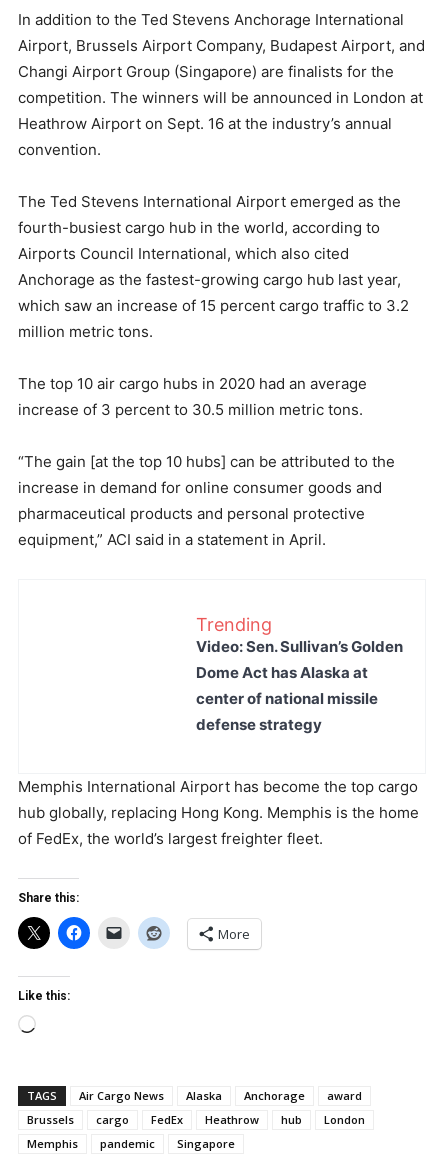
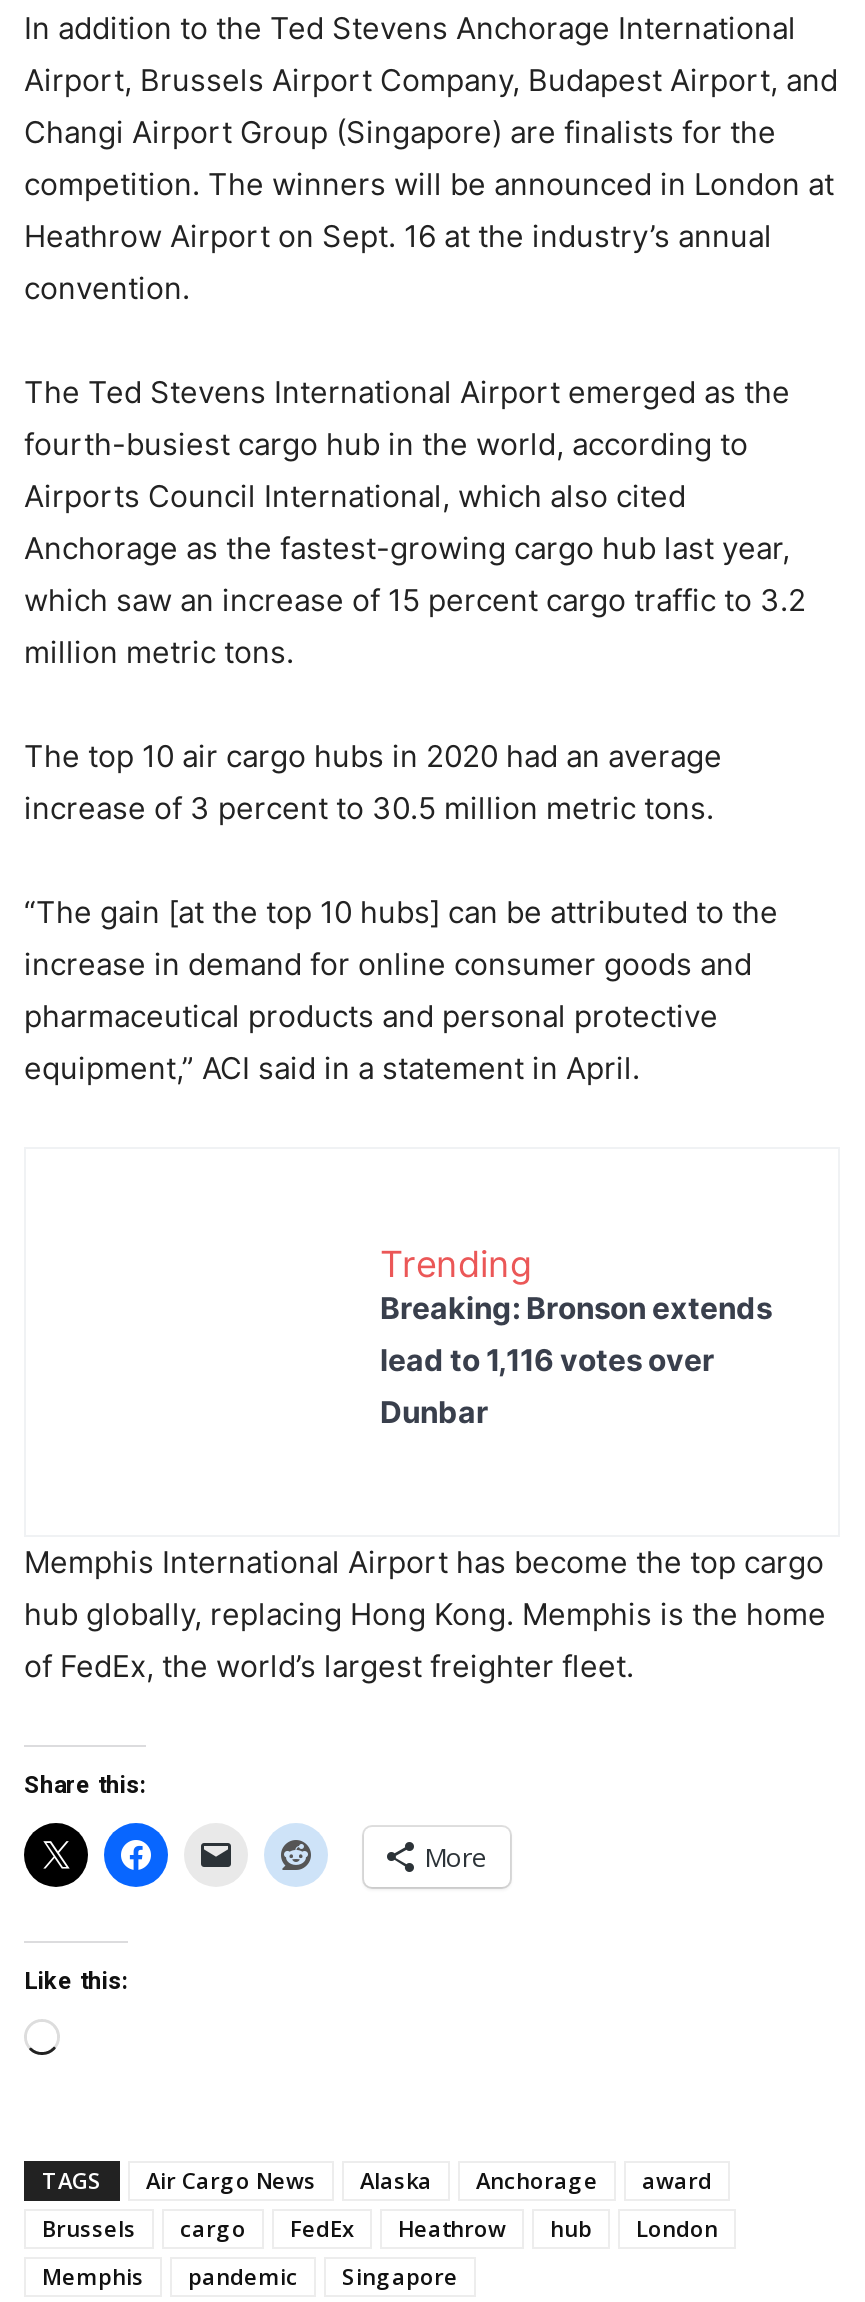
[196,636,403,733] Video: Sen. Sullivan’s Golden | Dome Act has Alaska at | center of national missile | defense strategy -> [380,1288,772,1430] Breaking: Bronson extends | lead to 1,116 votes over | Dunbar

